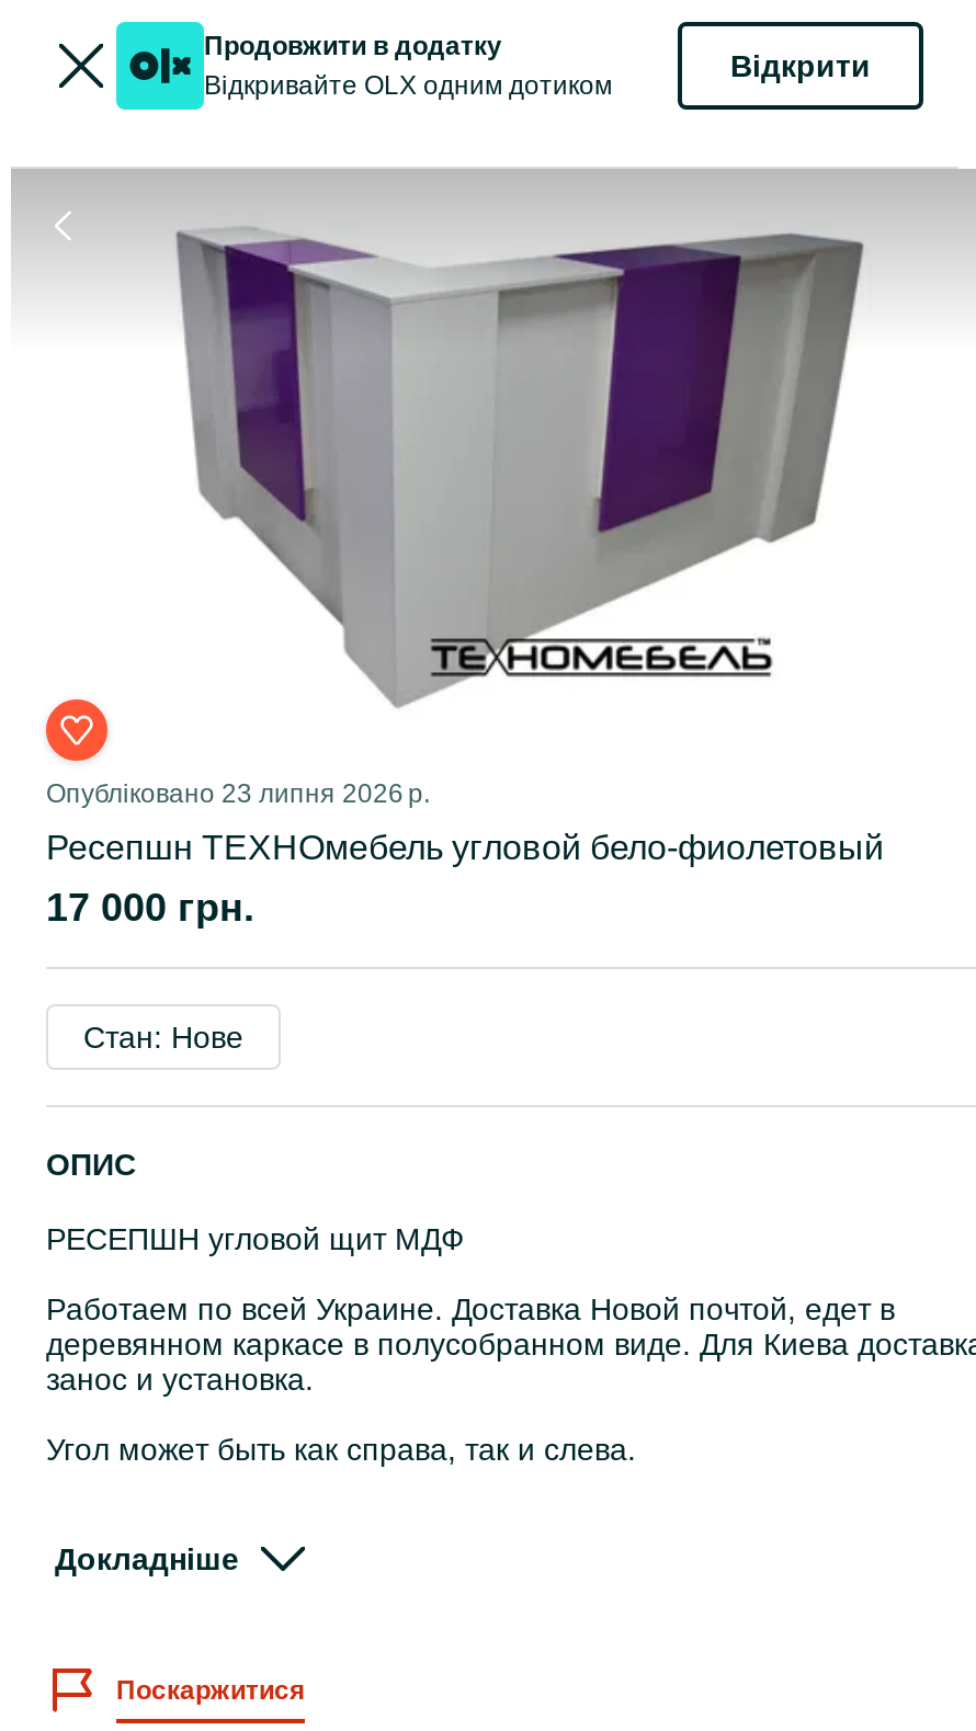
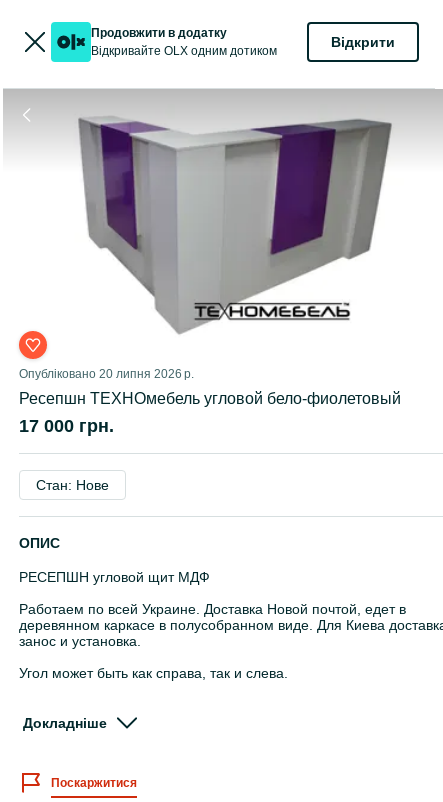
[46,778,430,809] Опубліковано 23 липня 2026 р. -> [19,367,194,381] Опубліковано 20 липня 2026 р.

